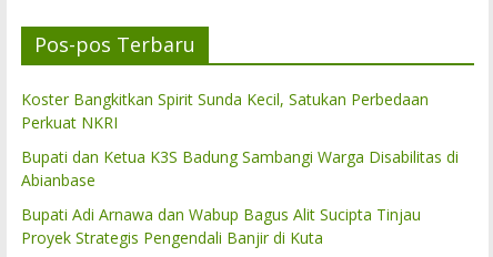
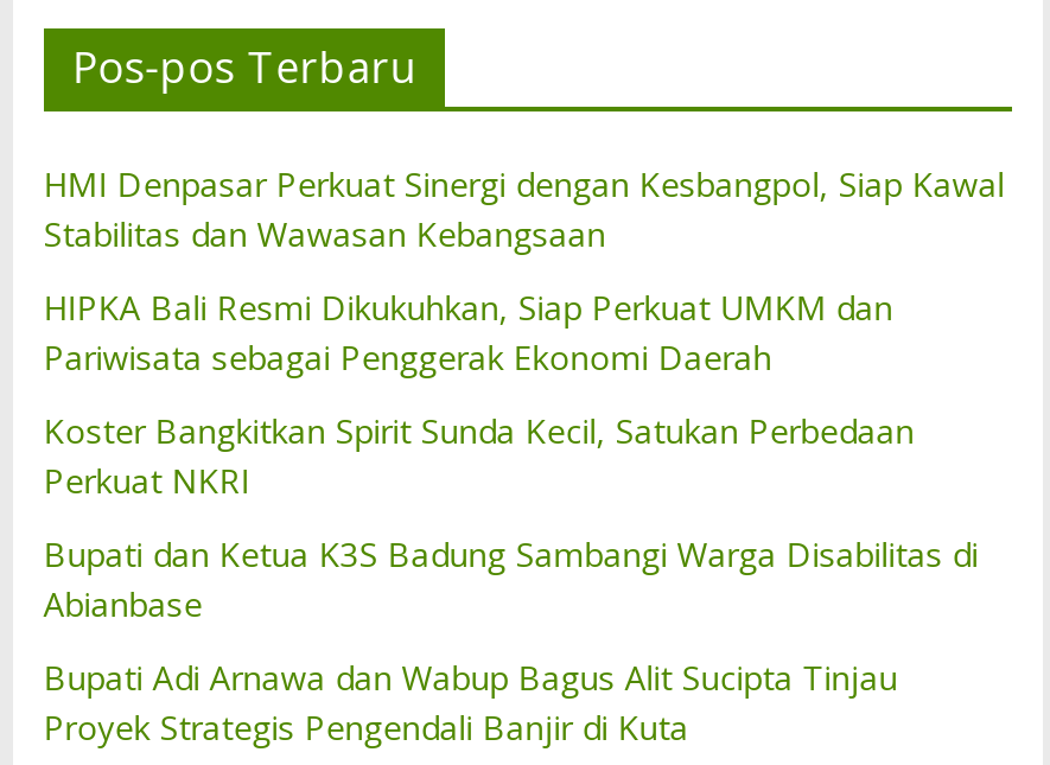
none -> [43,162,1004,380] HMI Denpasar Perkuat Sinergi dengan Kesbangpol, Siap Kawal | Stabilitas dan Wawasan Kebangsaan | HIPKA Bali Resmi Dikukuhkan, Siap Perkuat UMKM dan | Pariwisata sebagai Penggerak Ekonomi Daerah

